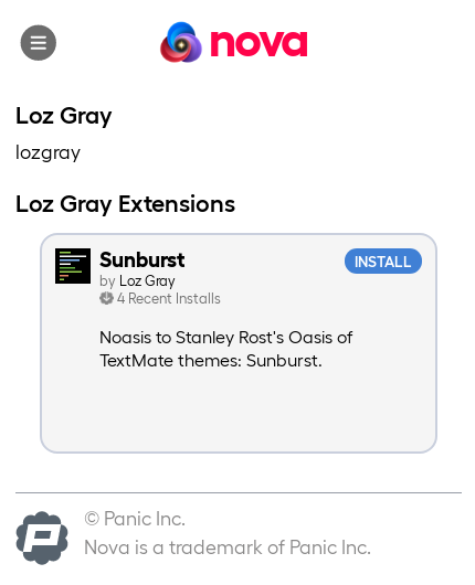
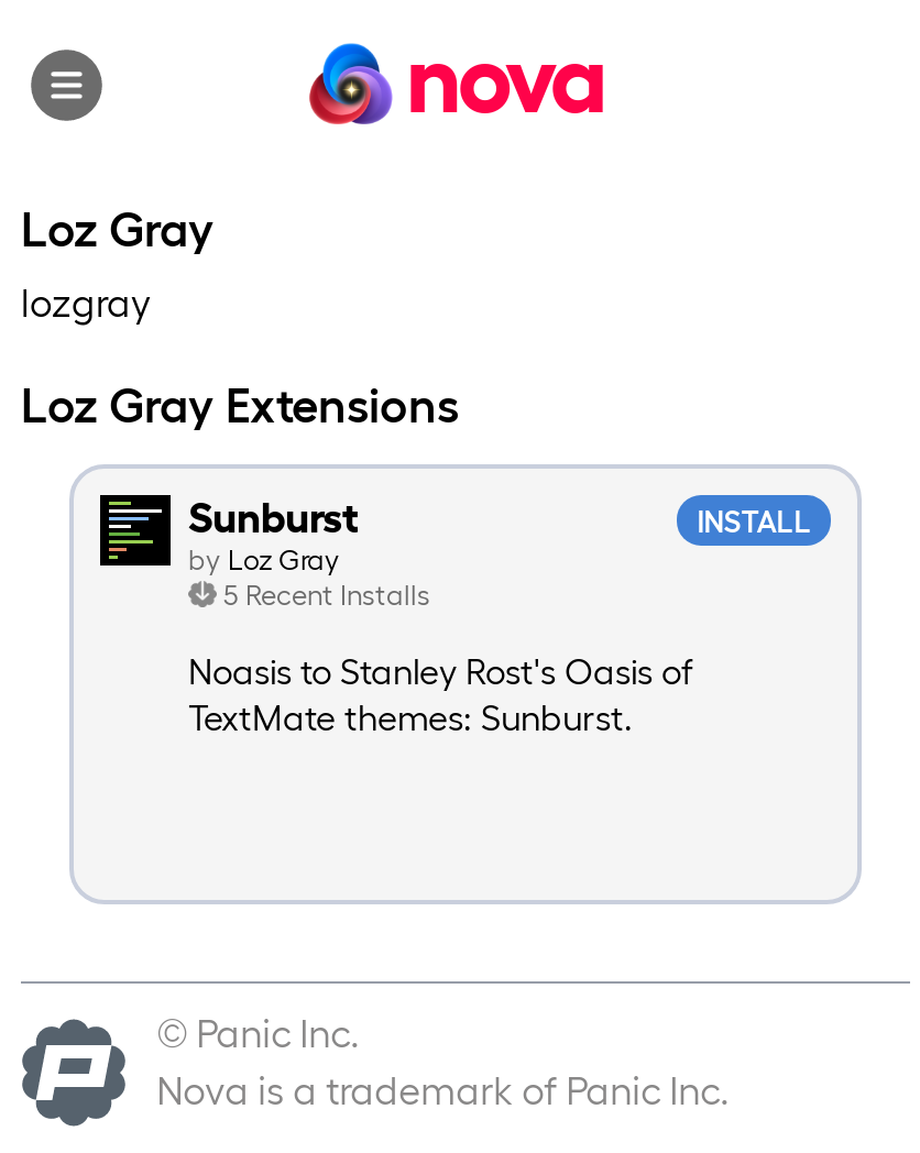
[117,289,221,306] 4 Recent Installs -> [223,576,430,610] 5 Recent Installs

